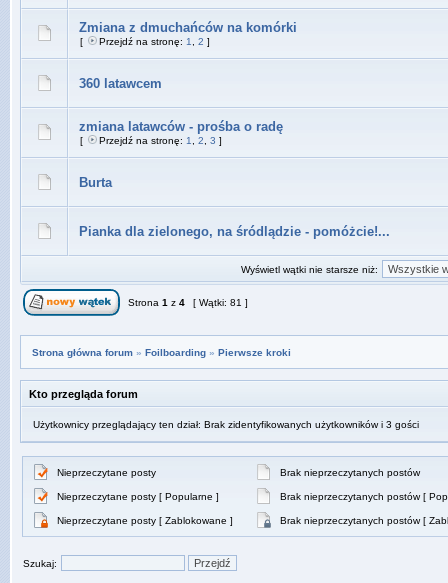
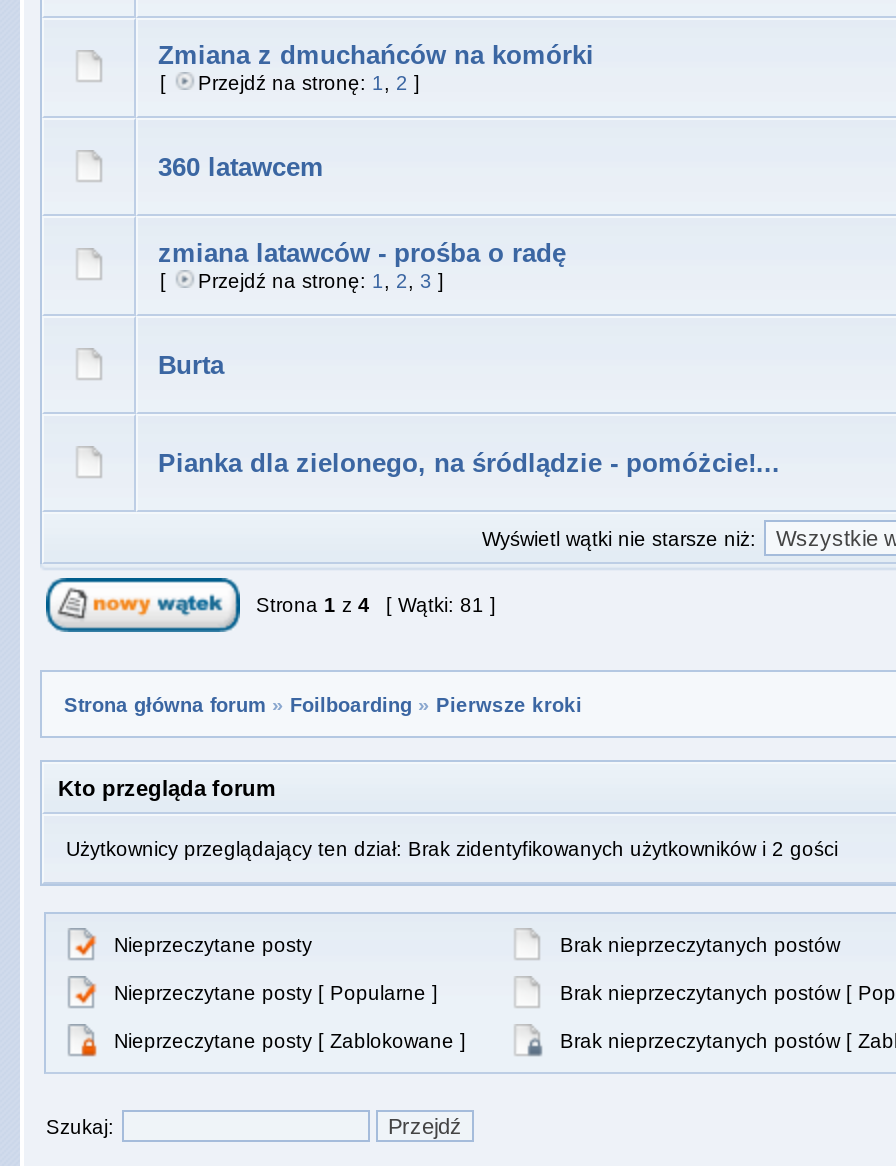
[33,419,419,430] Użytkownicy przeglądający ten dział: Brak zidentyfikowanych użytkowników i 3 gości -> [66,838,838,860] Użytkownicy przeglądający ten dział: Brak zidentyfikowanych użytkowników i 2 gości

